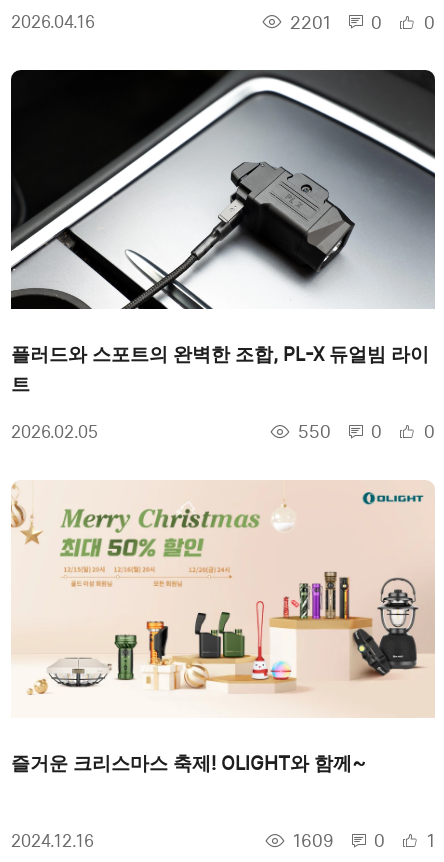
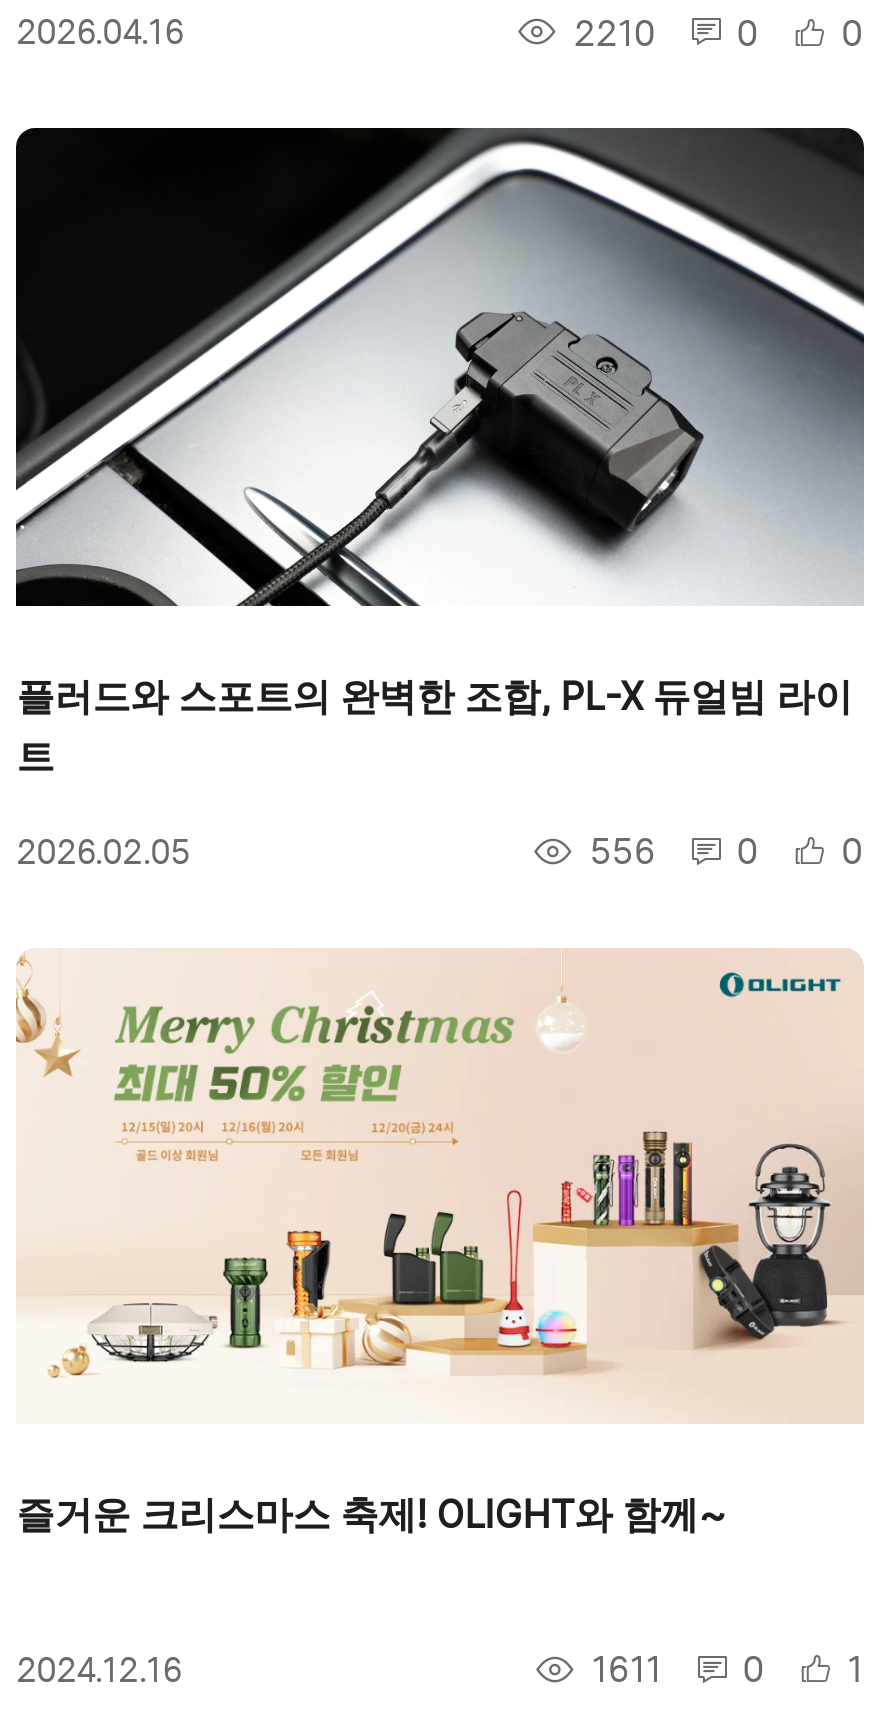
[290,12,435,33] 2201 0 0 -> [574,12,864,54] 2210 0 0
[298,421,435,442] 550 0 0 -> [590,830,864,872] 556 0 0
[293,830,435,851] 1609 0 1 -> [592,1649,864,1691] 1611 0 1

